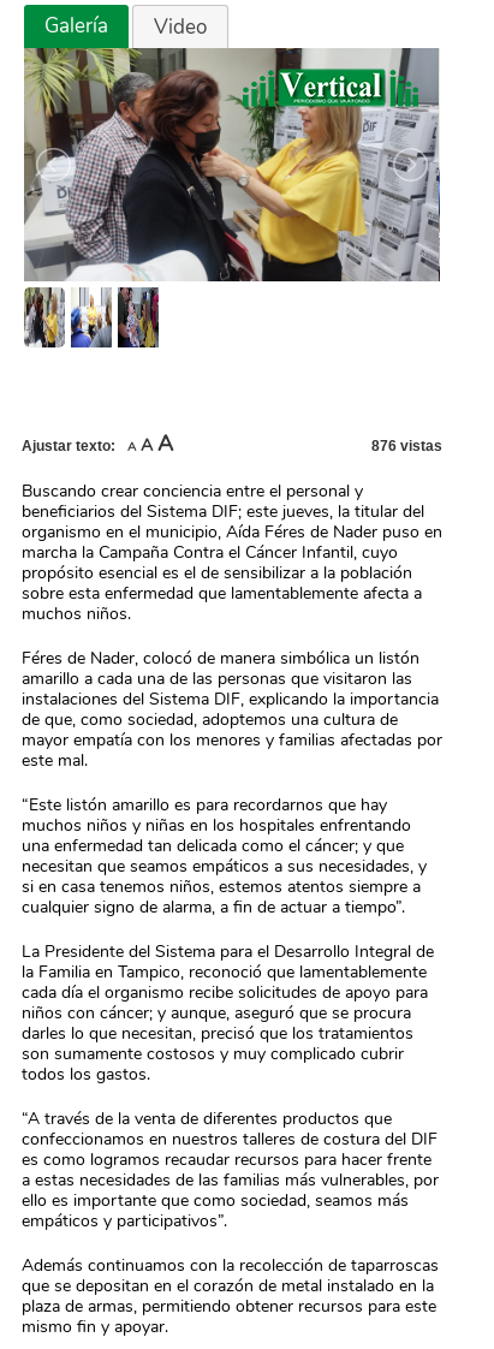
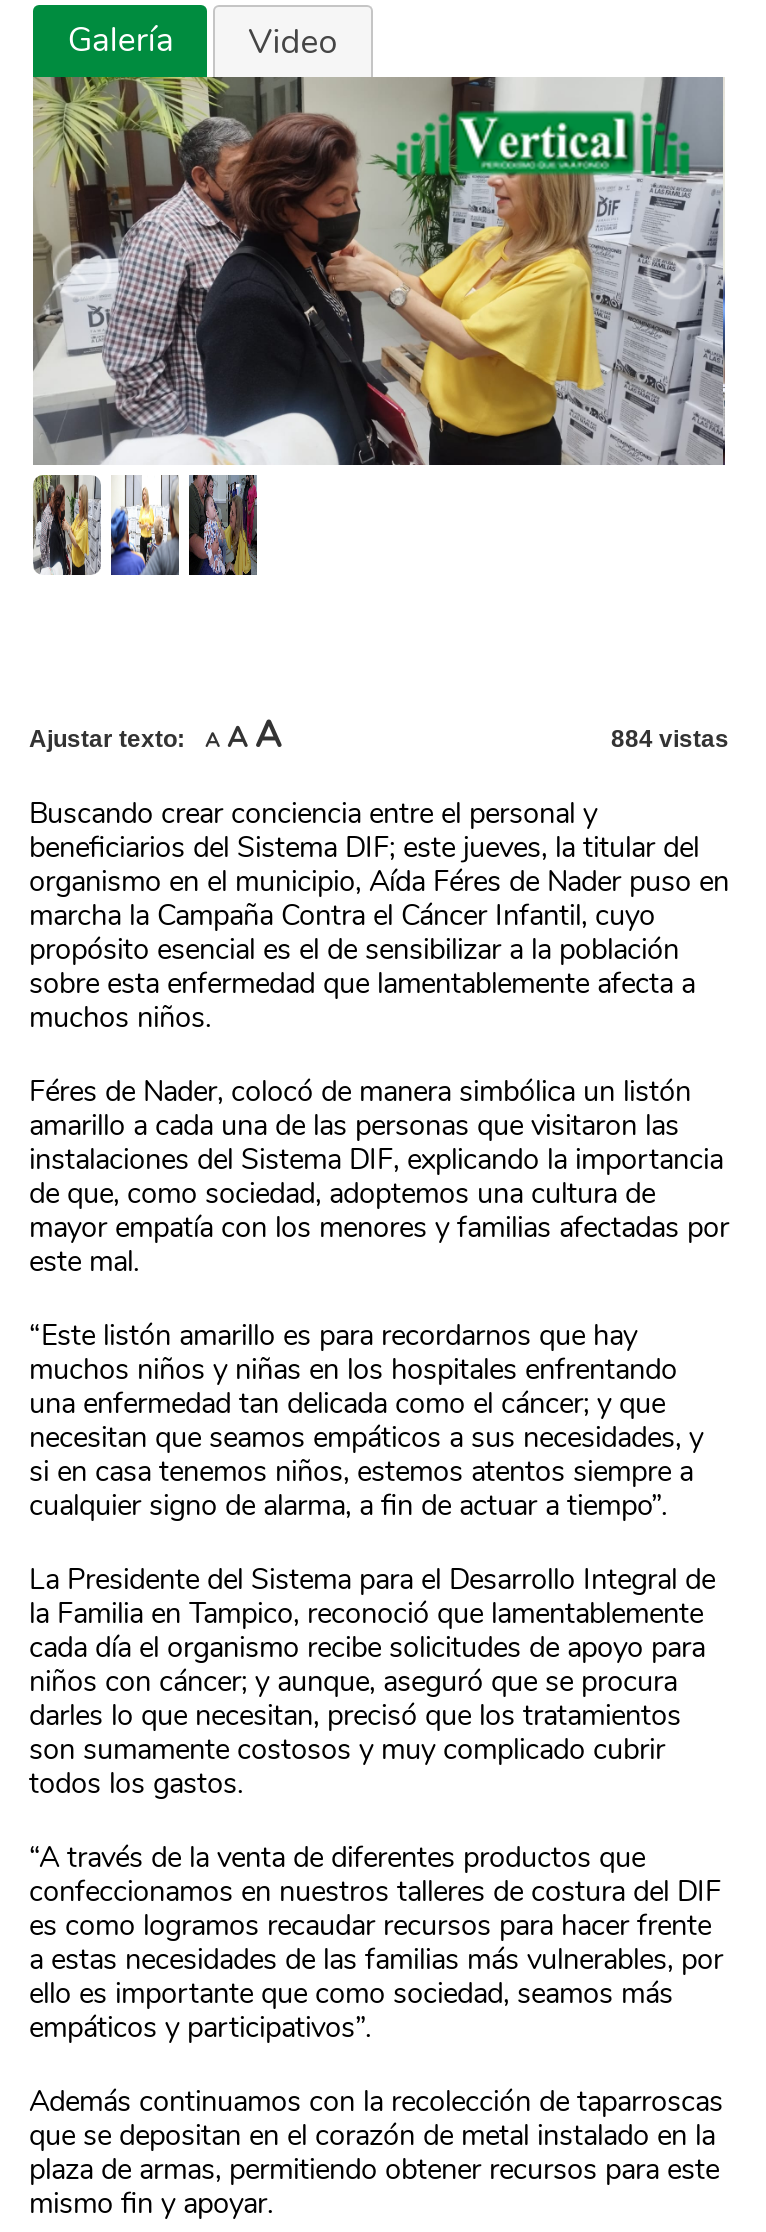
[371,437,442,454] 876 vistas -> [611,725,729,753] 884 vistas

